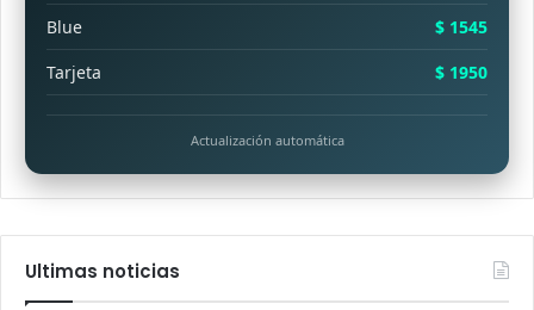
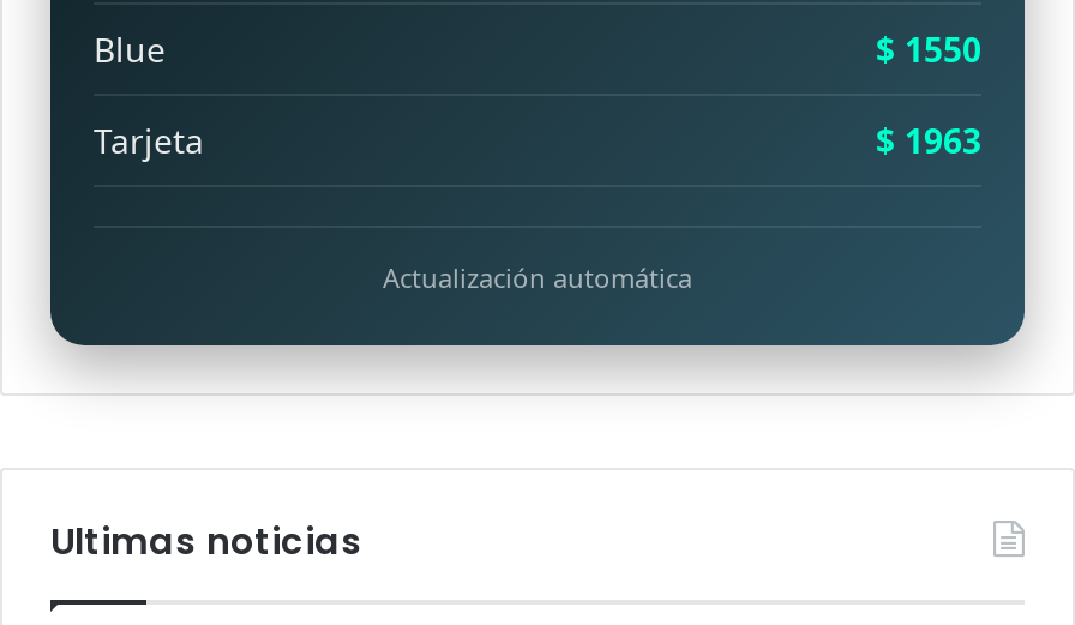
[435,16,488,39] $ 1545 -> [876,28,981,73] $ 1550
[435,61,488,84] $ 1950 -> [876,119,981,164] $ 1963

